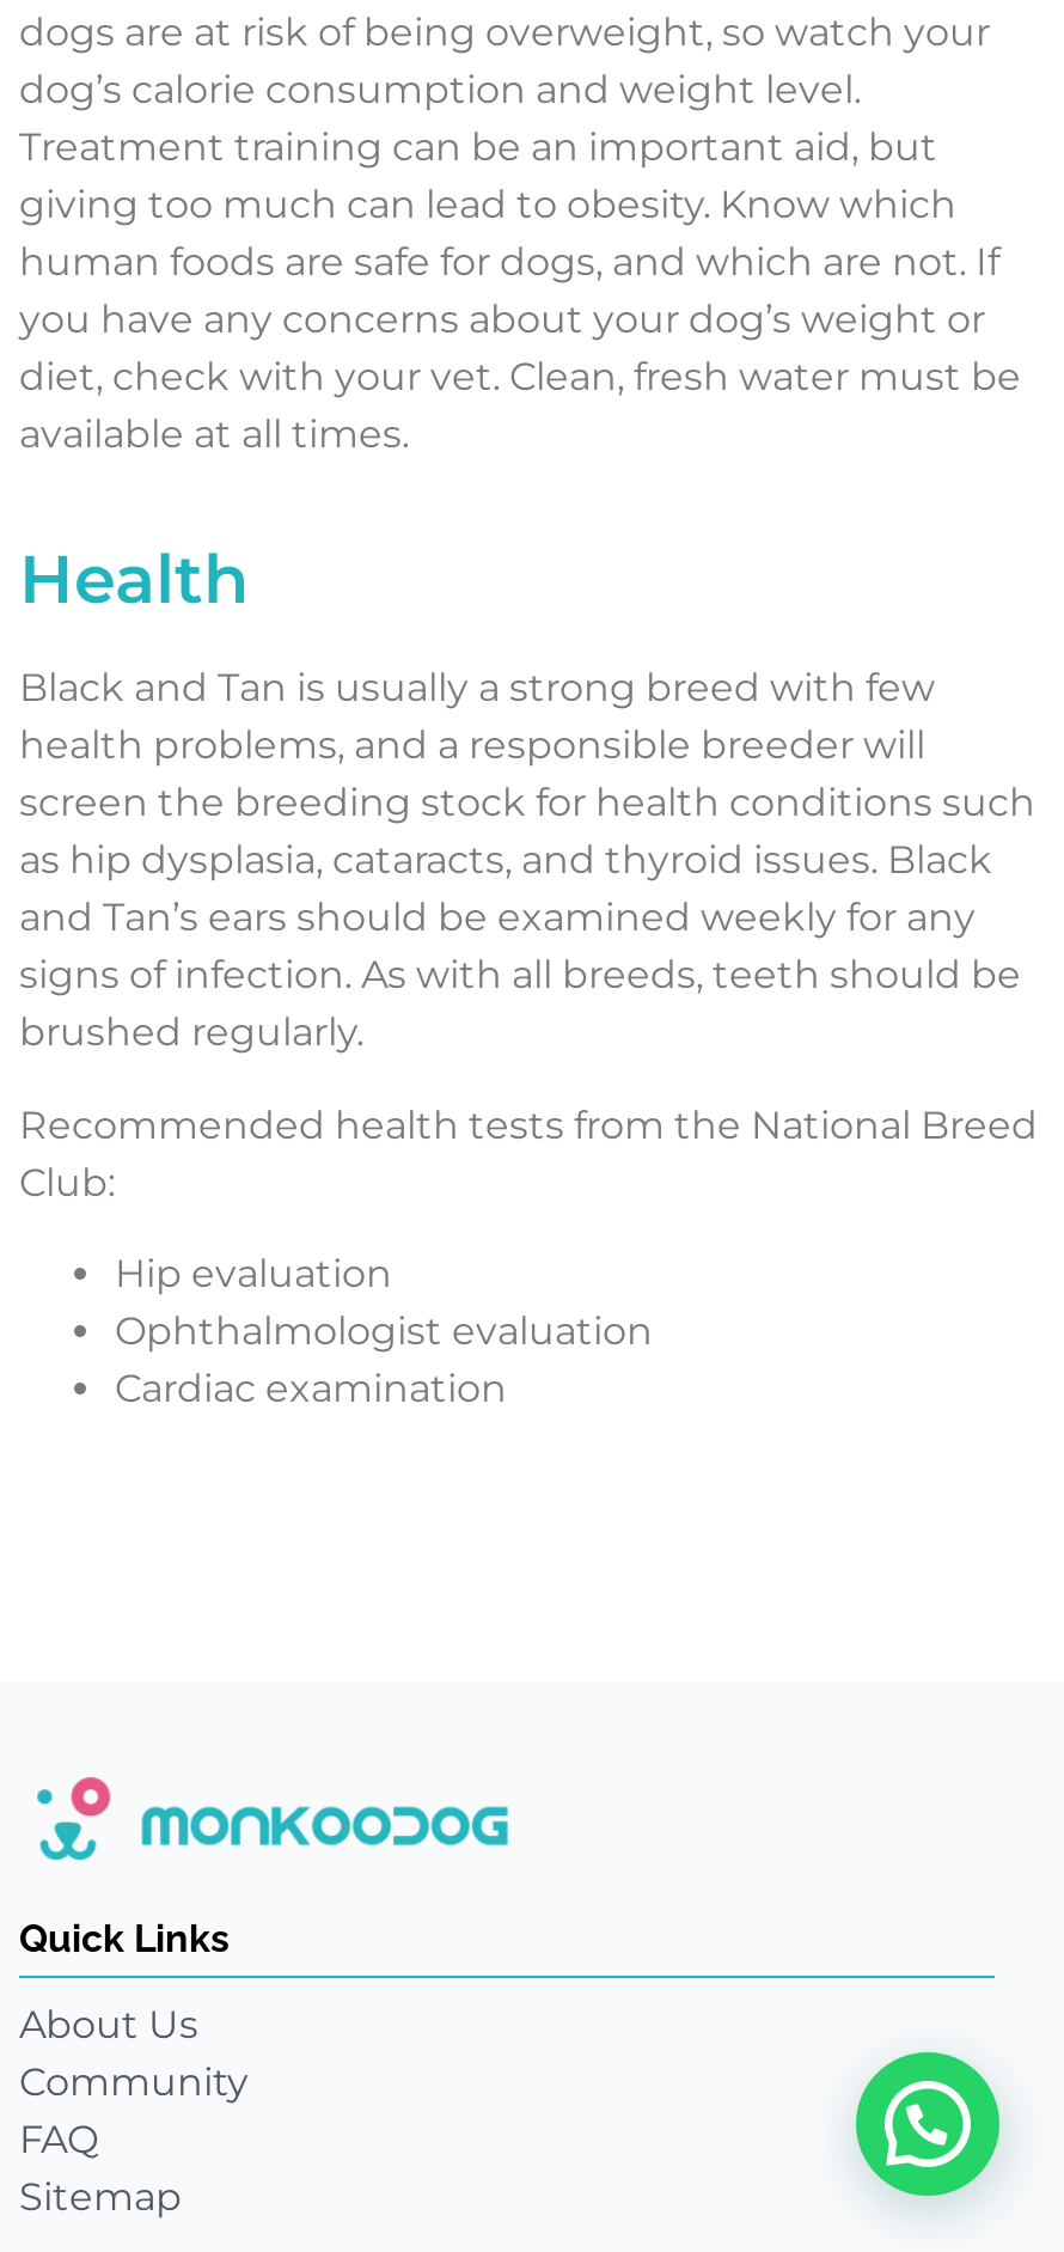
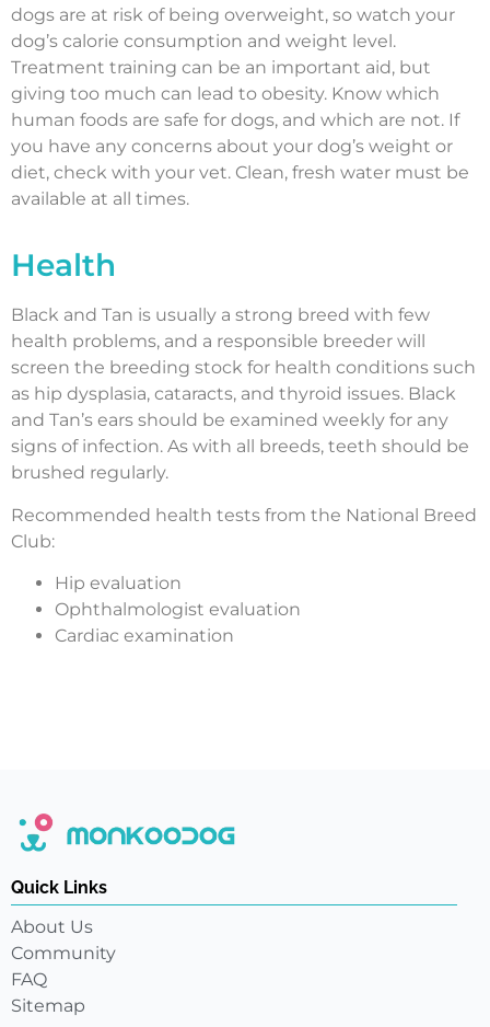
[849,2047,1011,2220] [image] -> none

